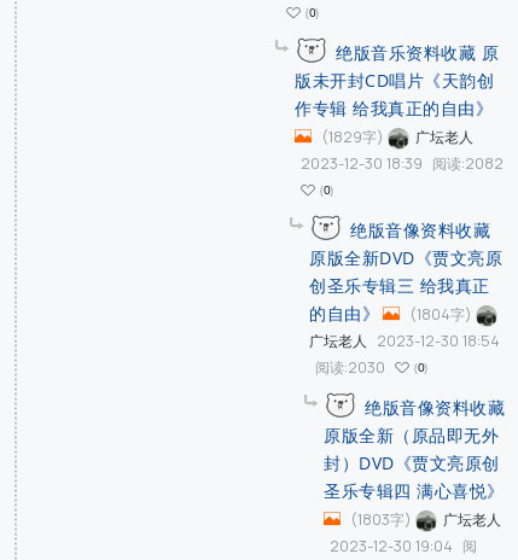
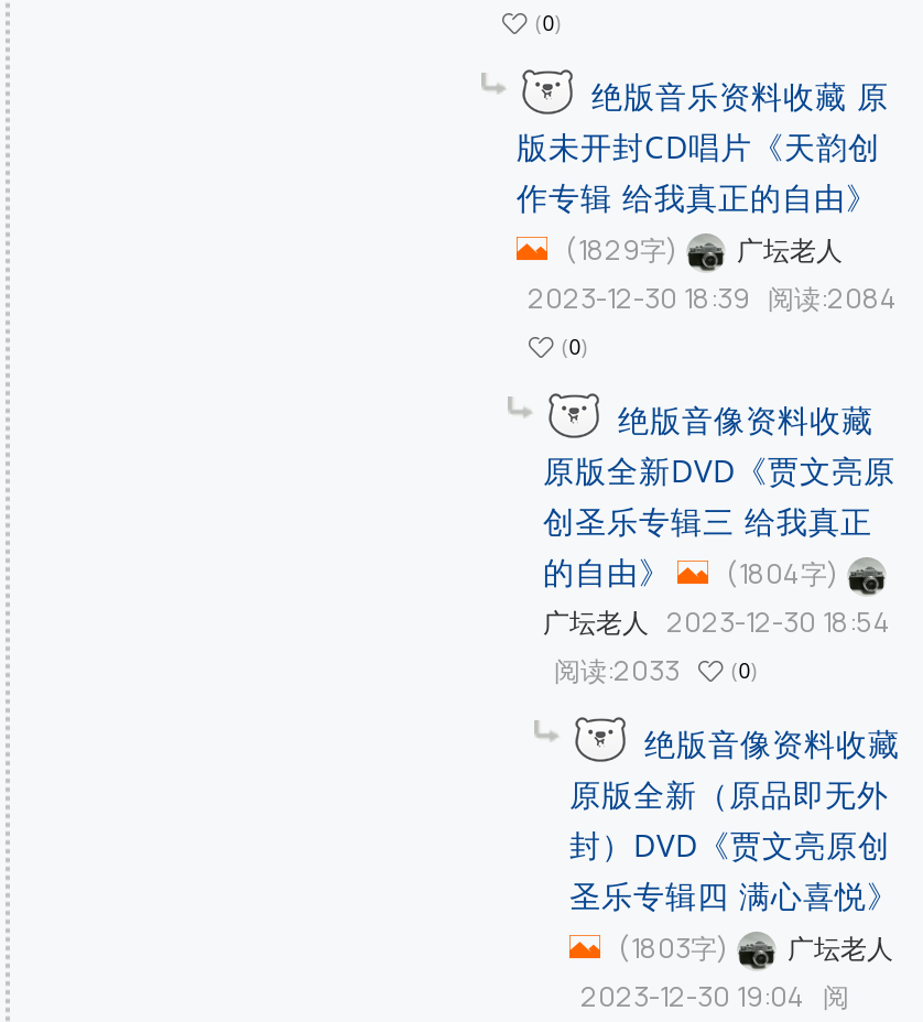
[301,153,504,174] 2023-12-30 18:39 阅读:2082 -> [528,280,898,317] 2023-12-30 18:39 阅读:2084
[315,357,424,378] 阅读:2030 0 -> [554,652,751,689] 阅读:2033 0

